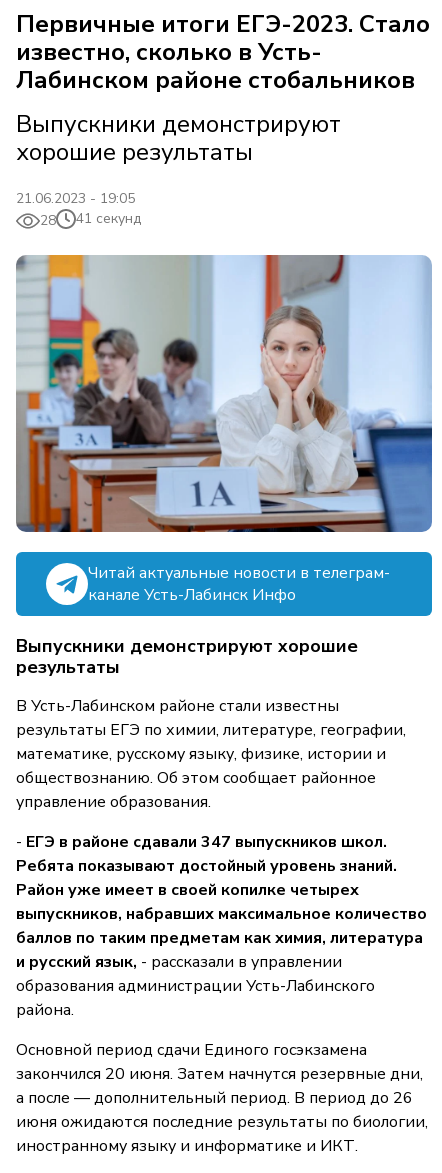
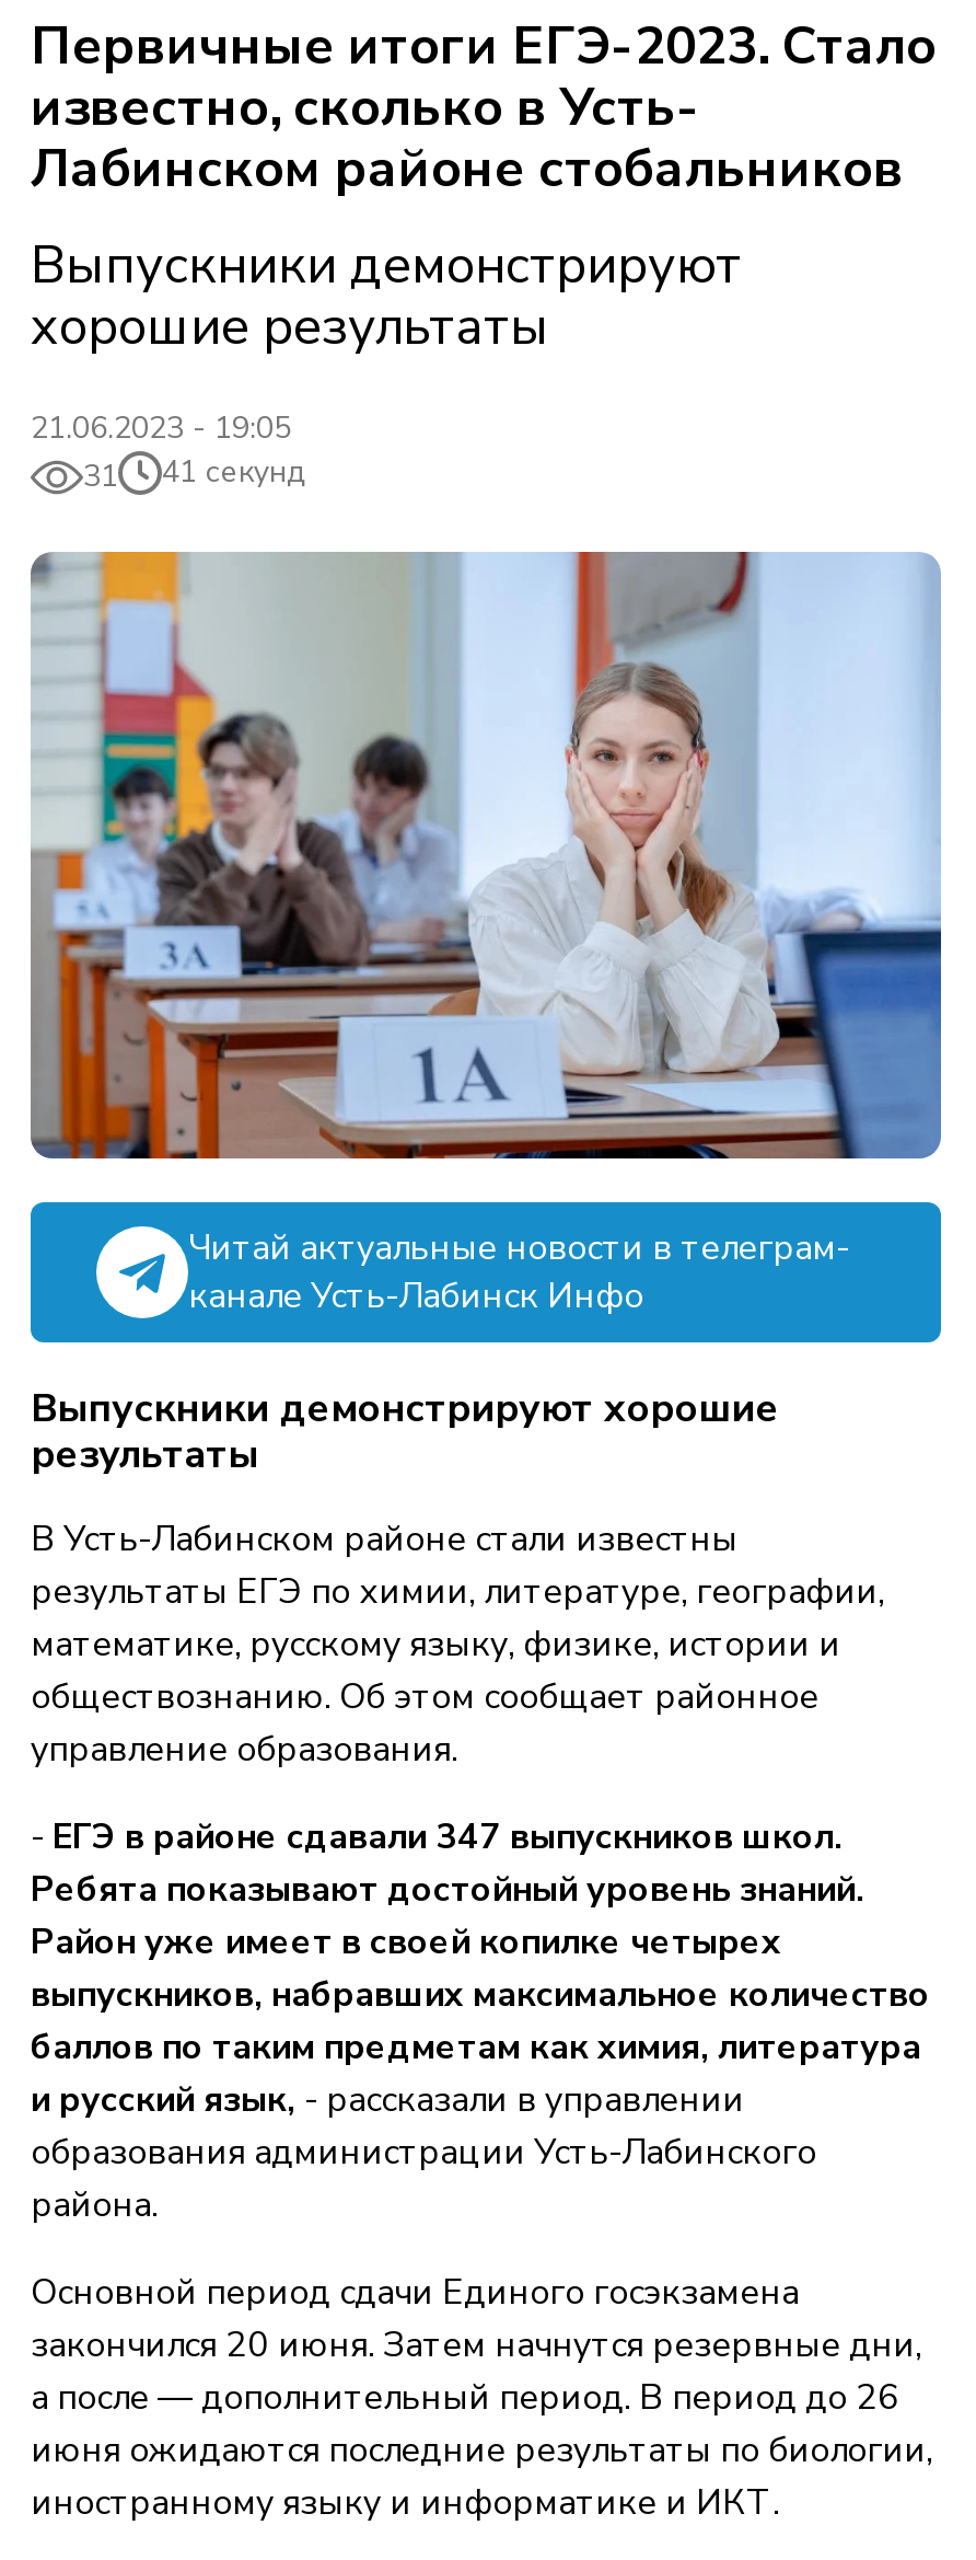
[40,209,141,230] 28 41 секунд -> [83,451,304,497] 31 41 секунд

